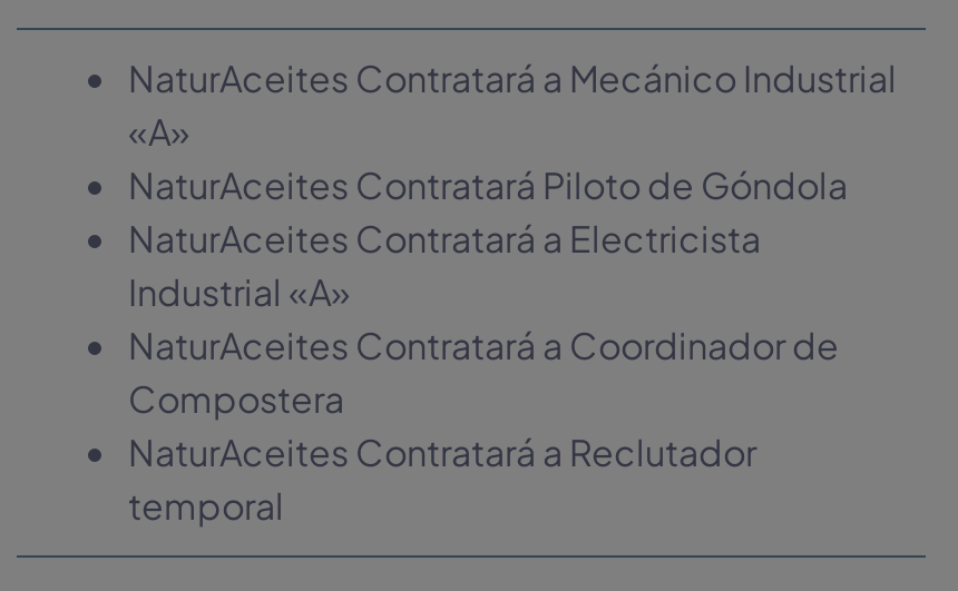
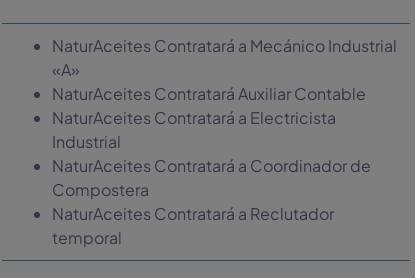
[128,162,848,209] NaturAceites Contratará Piloto de Góndola -> [52,83,366,104] NaturAceites Contratará Auxiliar Contable
[128,269,351,315] Industrial «A» -> [52,131,121,152] Industrial

